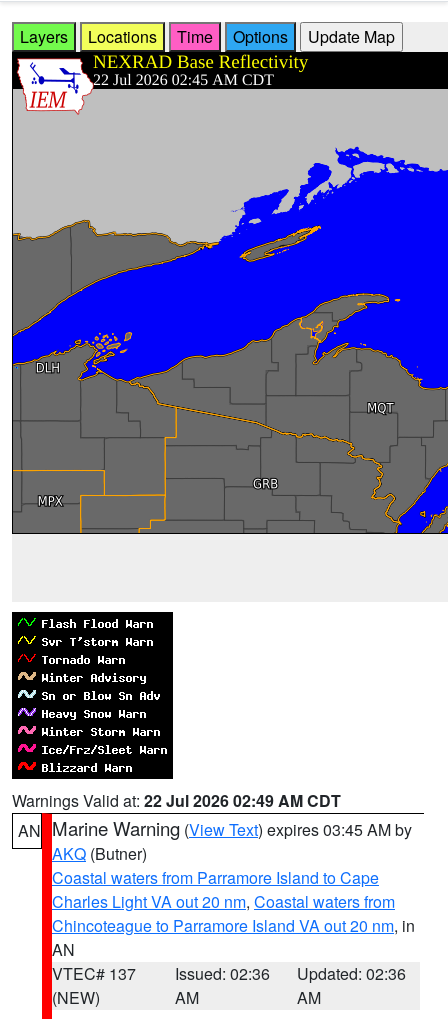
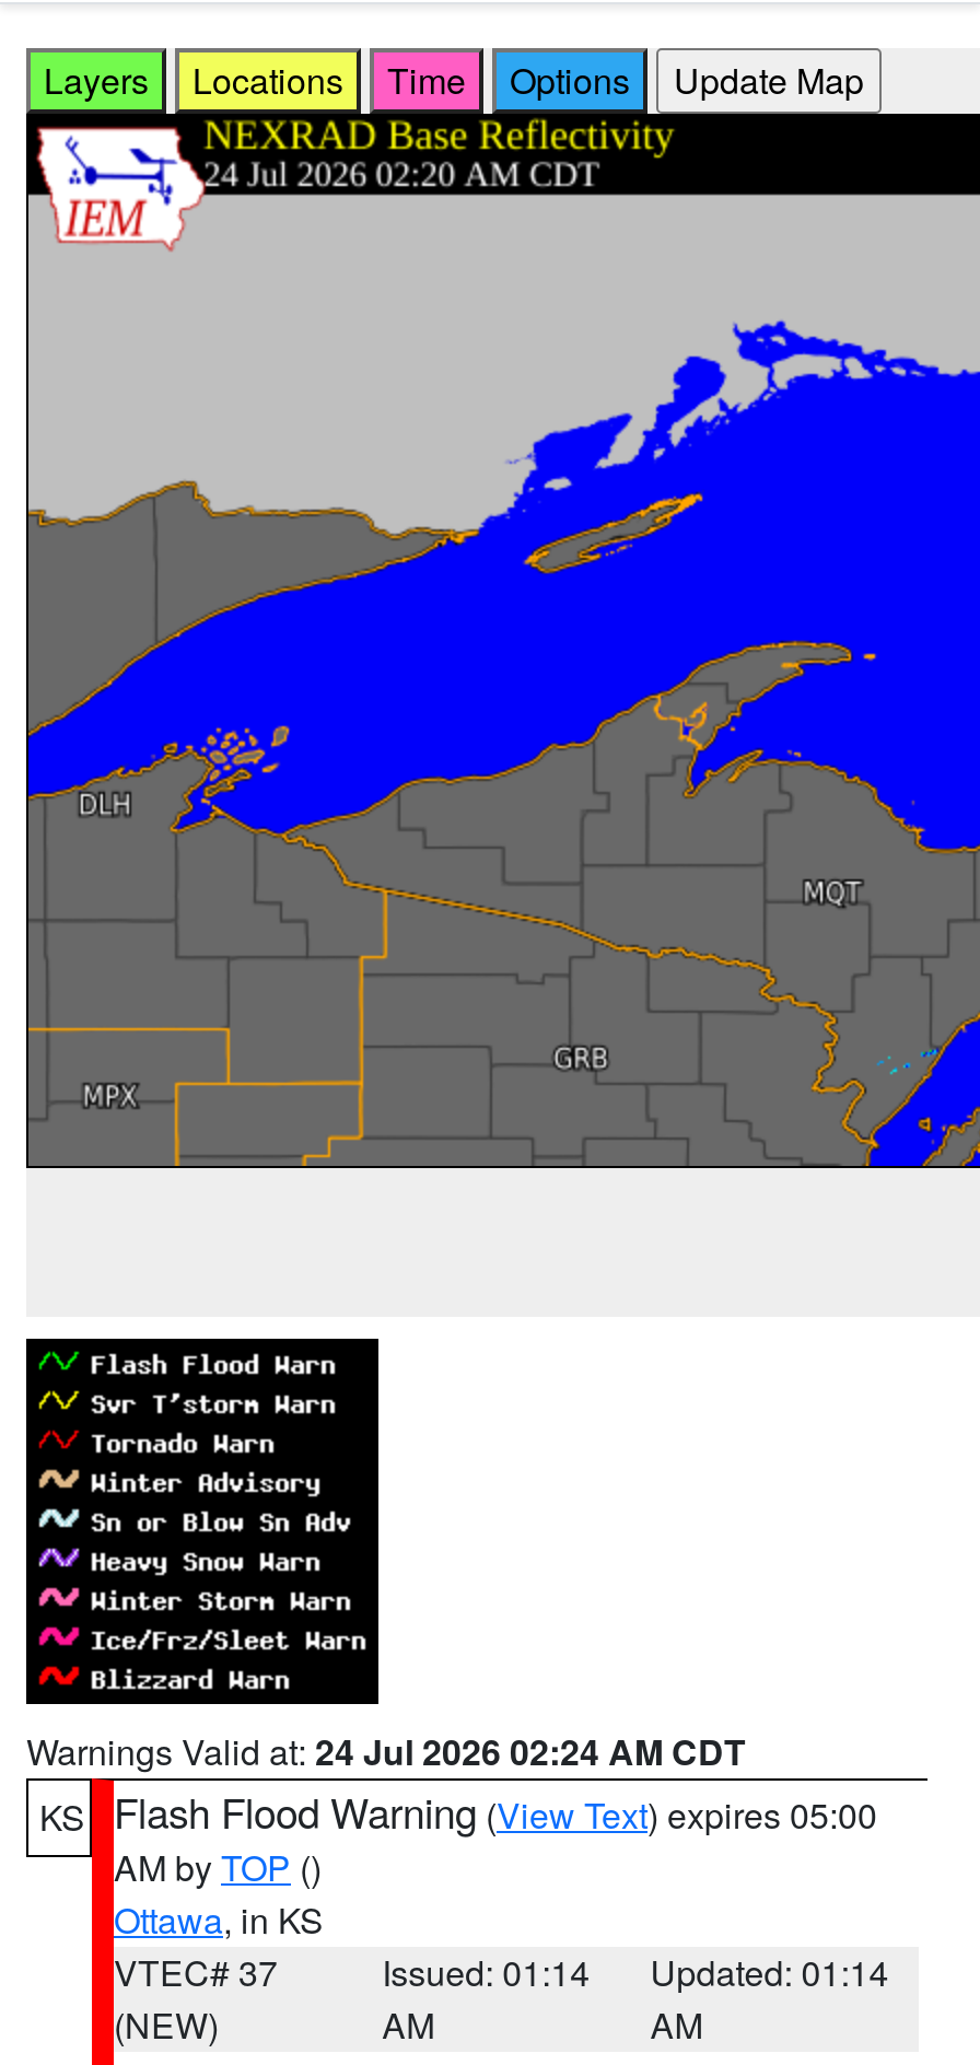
[12,789,415,985] Warnings Valid at: 22 Jul 2026 02:49 AM CDT | AN Marine Warning (View Text) expires 03:45 AM by | AKQ (Butner) | Coastal waters from Parramore Island to Cape | Charles Light VA out 20 nm, Coastal waters from | Chincoteague to Parramore Island VA out 20 nm, in | AN | VTEC# 137 -> [26,1726,877,1997] Warnings Valid at: 24 Jul 2026 02:24 AM CDT | KS Flash Flood Warning (View Text) expires 05:00 | AM by TOP () | Ottawa, in KS | VTEC# 37
[175,962,270,985] Issued: 02:36 -> [382,1947,590,1997] Issued: 01:14
[297,962,406,985] Updated: 02:36 -> [650,1947,889,1997] Updated: 01:14

